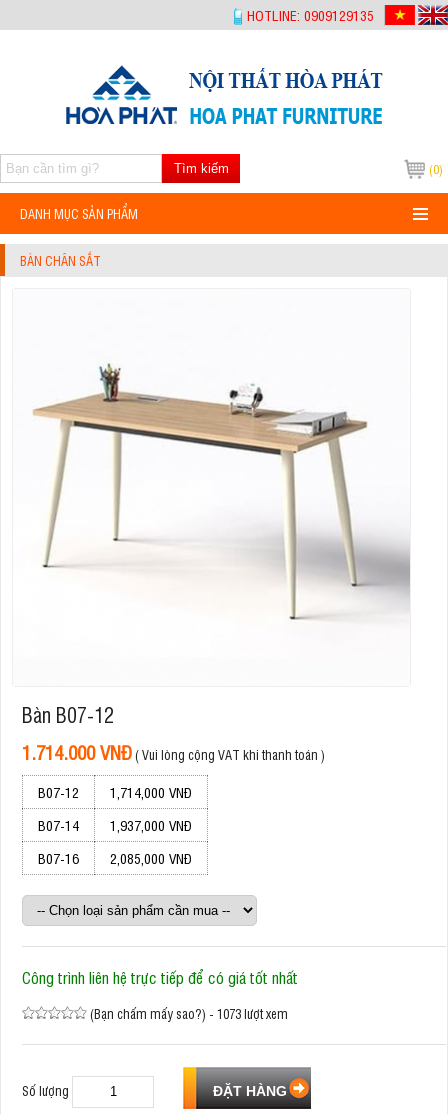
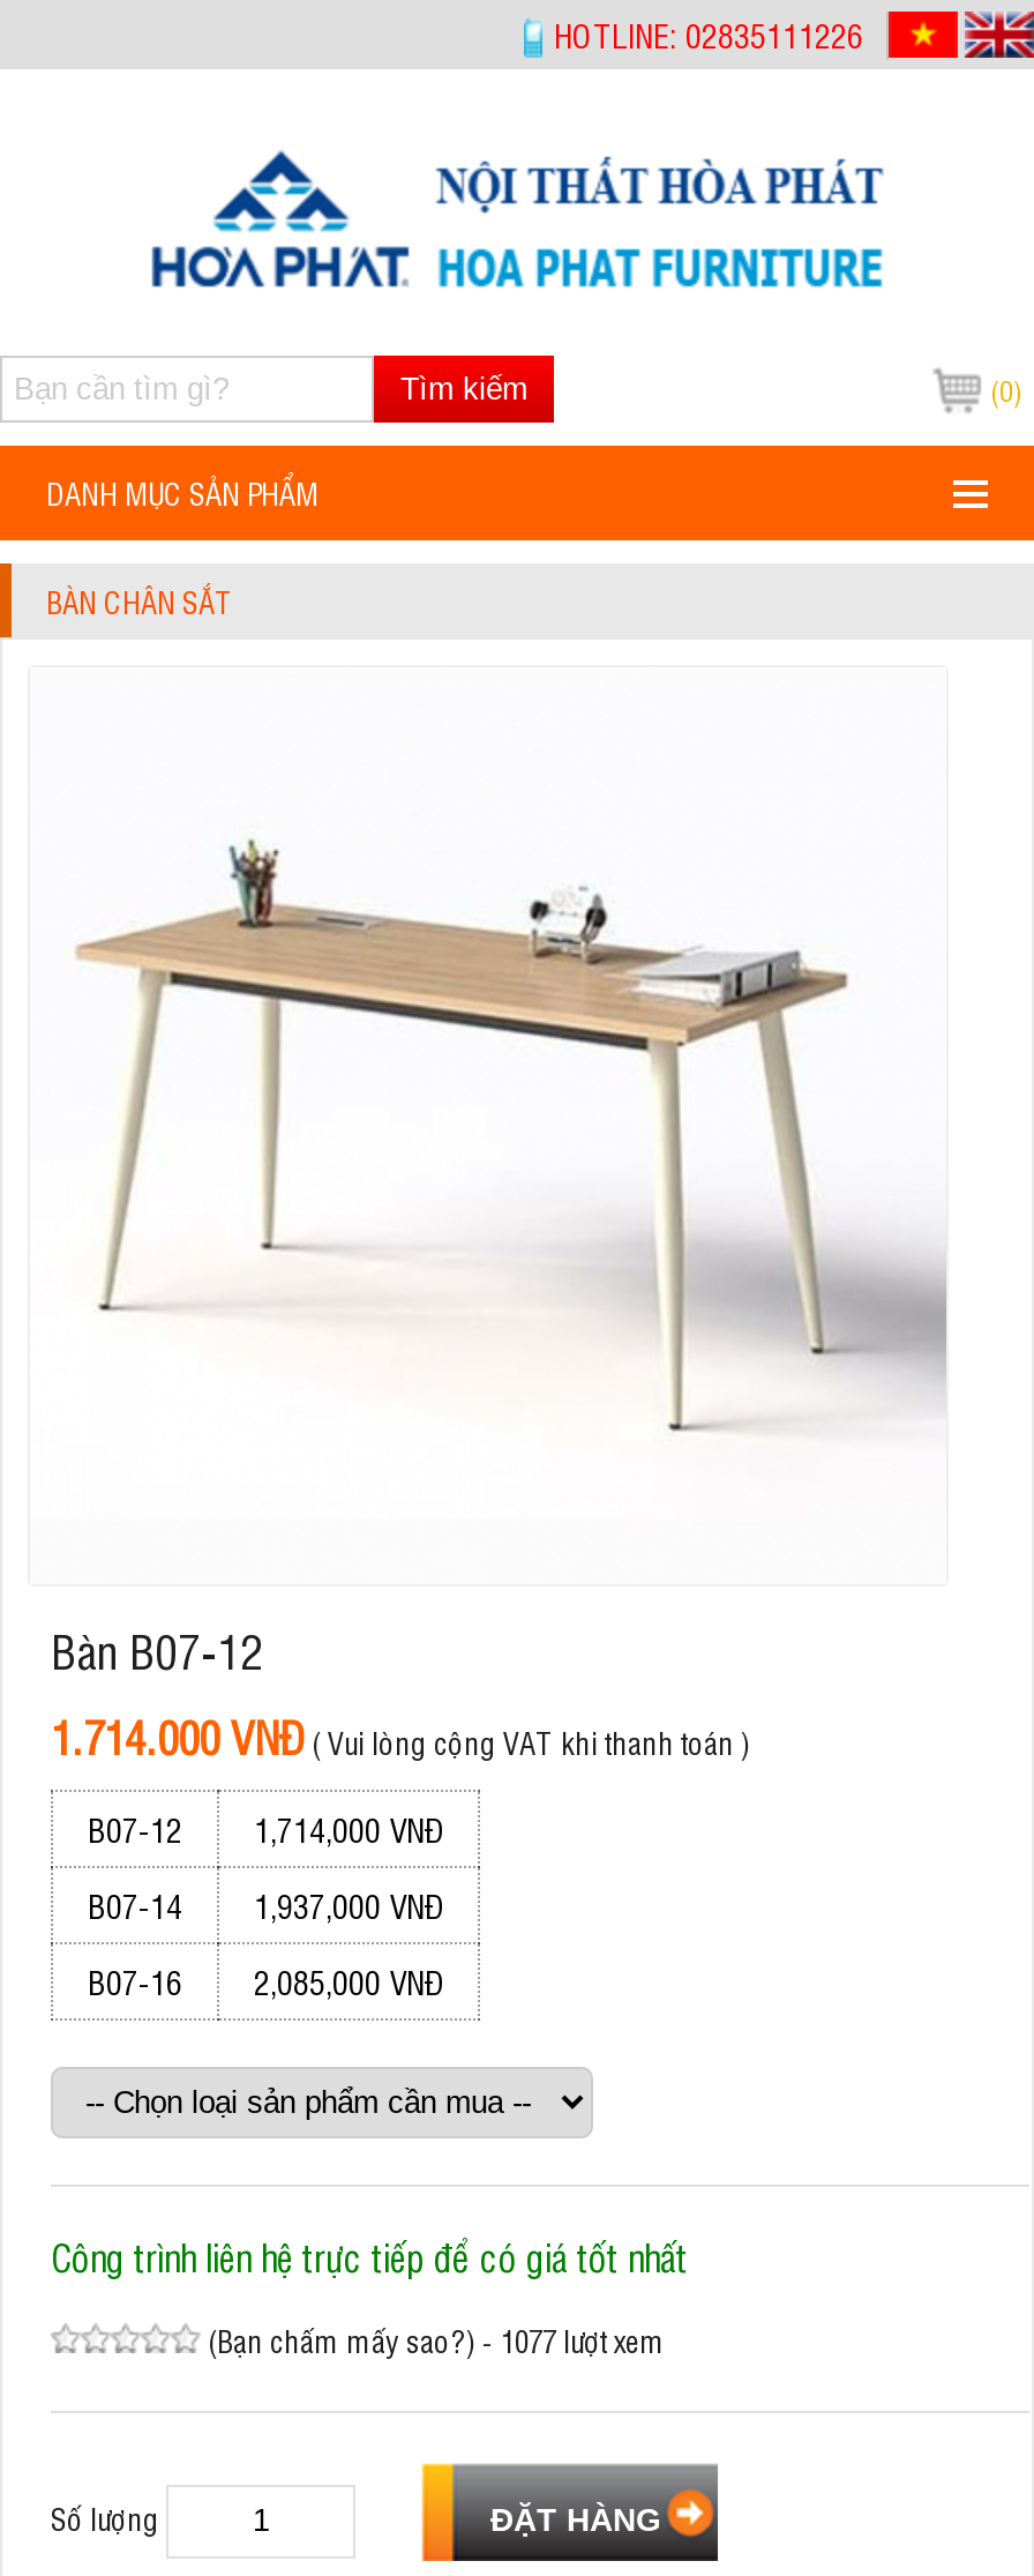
[247,5,374,24] HOTLINE: 0909129135 -> [554,12,863,55] HOTLINE: 02835111226
[90,1005,288,1022] (Bạn chấm mấy sao?) - 1073 lượt xem -> [208,2321,665,2360] (Bạn chấm mấy sao?) - 1077 lượt xem

